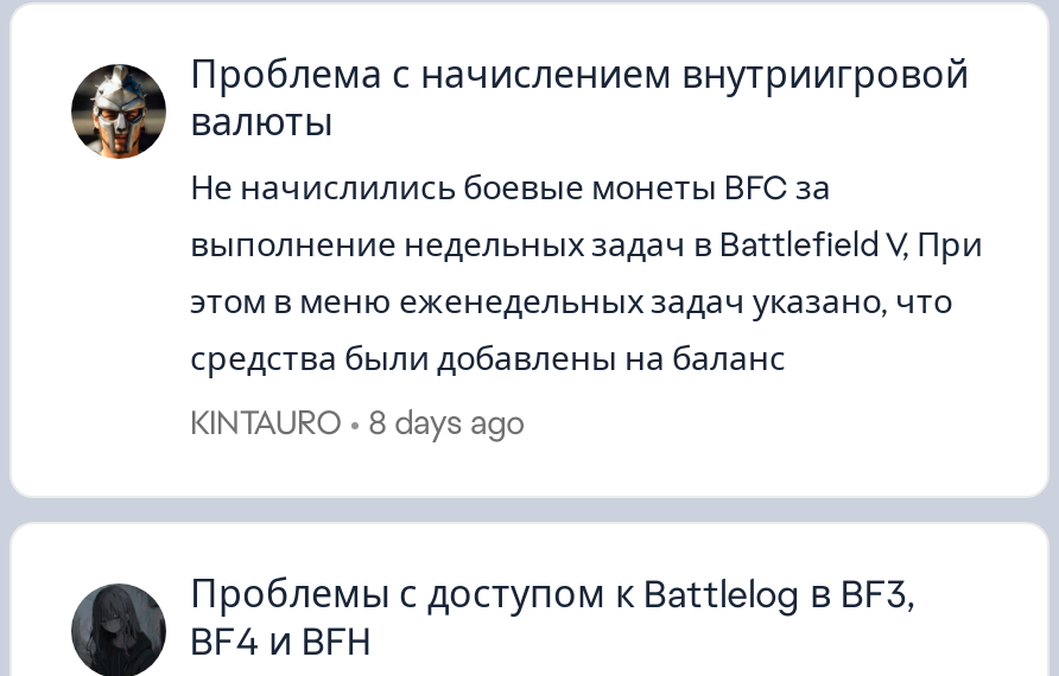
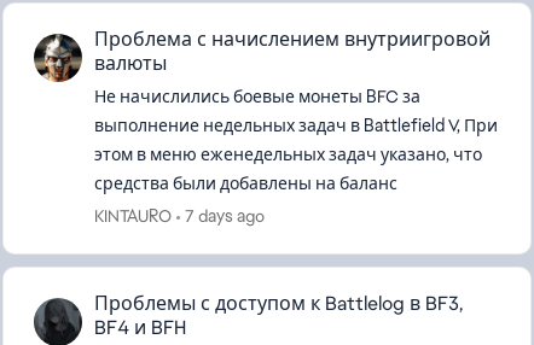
[190,401,525,444] KINTAURO 8 days ago -> [94,205,265,227] KINTAURO 7 days ago

